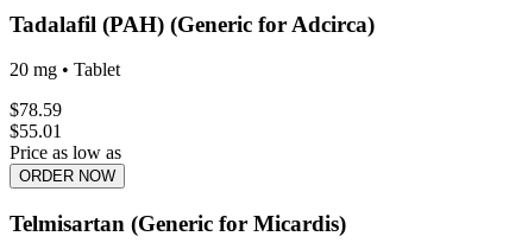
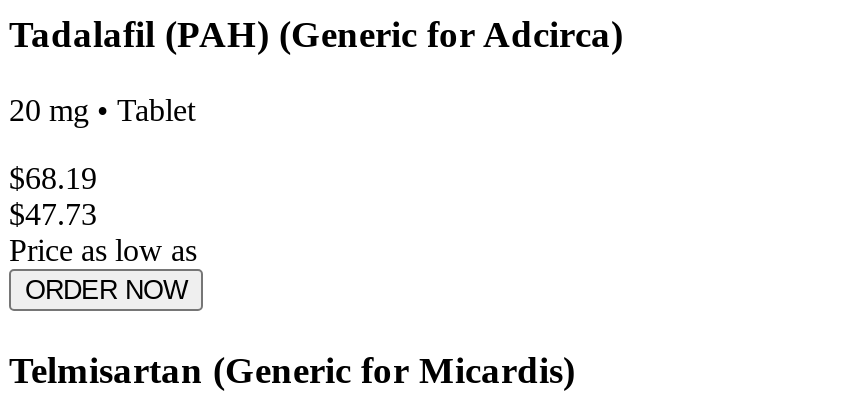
[10,100,62,120] $78.59 -> [9,162,97,196] $68.19
[10,121,62,141] $55.01 -> [9,198,97,232] $47.73

